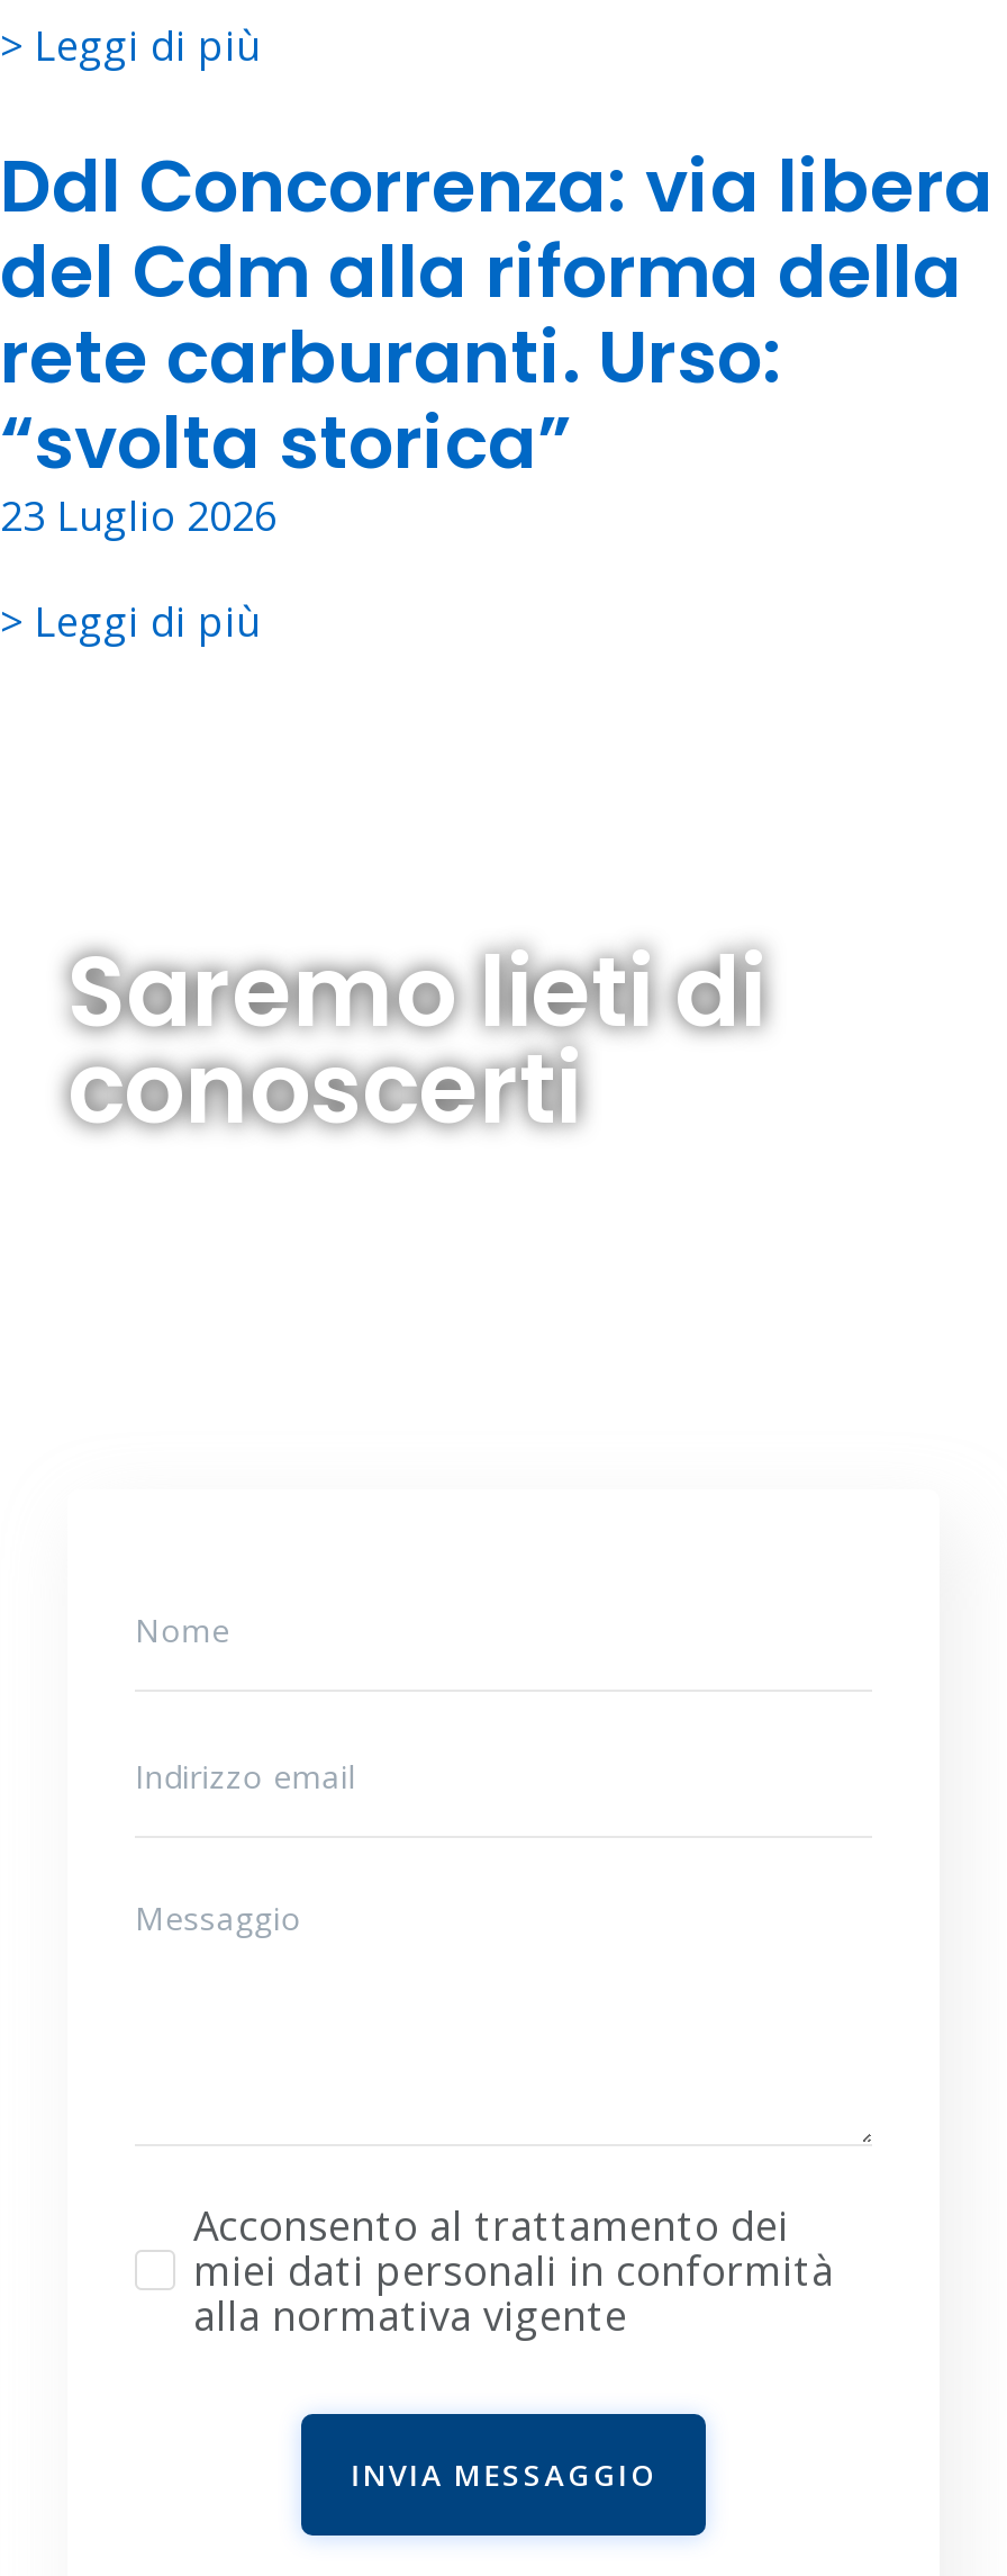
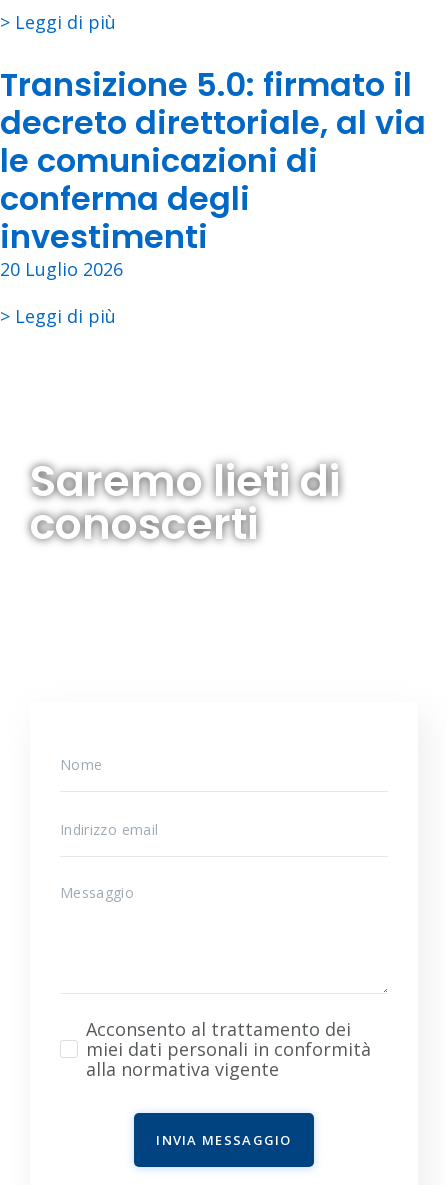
[0,135,994,542] Ddl Concorrenza: via libera | del Cdm alla riforma della | rete carburanti. Urso: | “svolta storica” | 23 Luglio 2026 -> [0,62,426,281] Transizione 5.0: firmato il | decreto direttoriale, al via | le comunicazioni di | conferma degli | investimenti | 20 Luglio 2026

